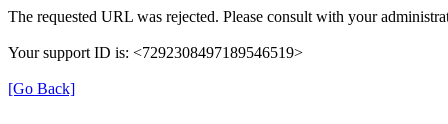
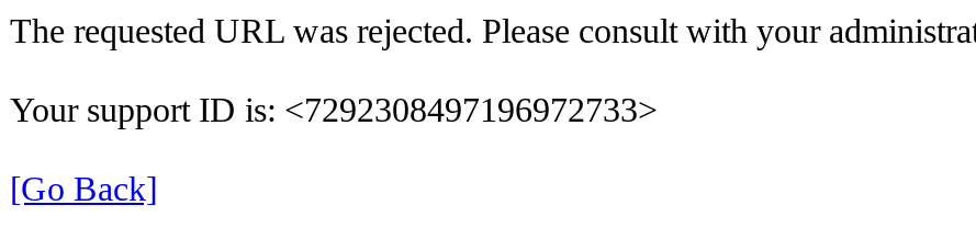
[8,44,303,61] Your support ID is: <7292308497189546519> -> [10,91,658,128] Your support ID is: <7292308497196972733>

